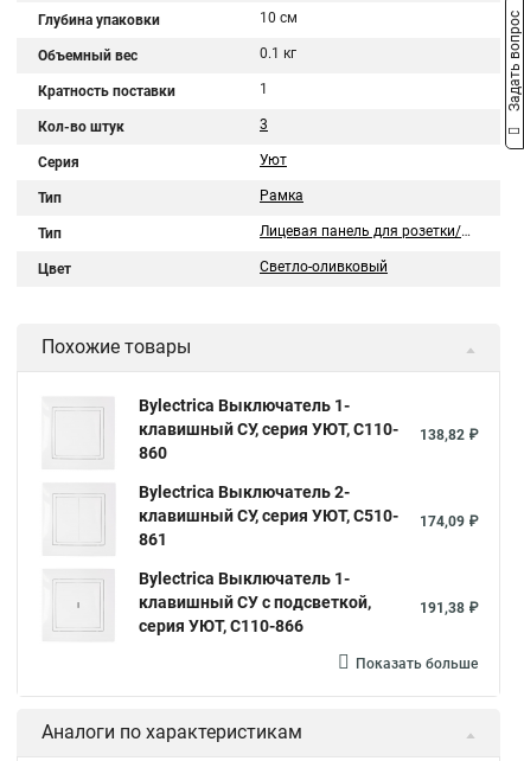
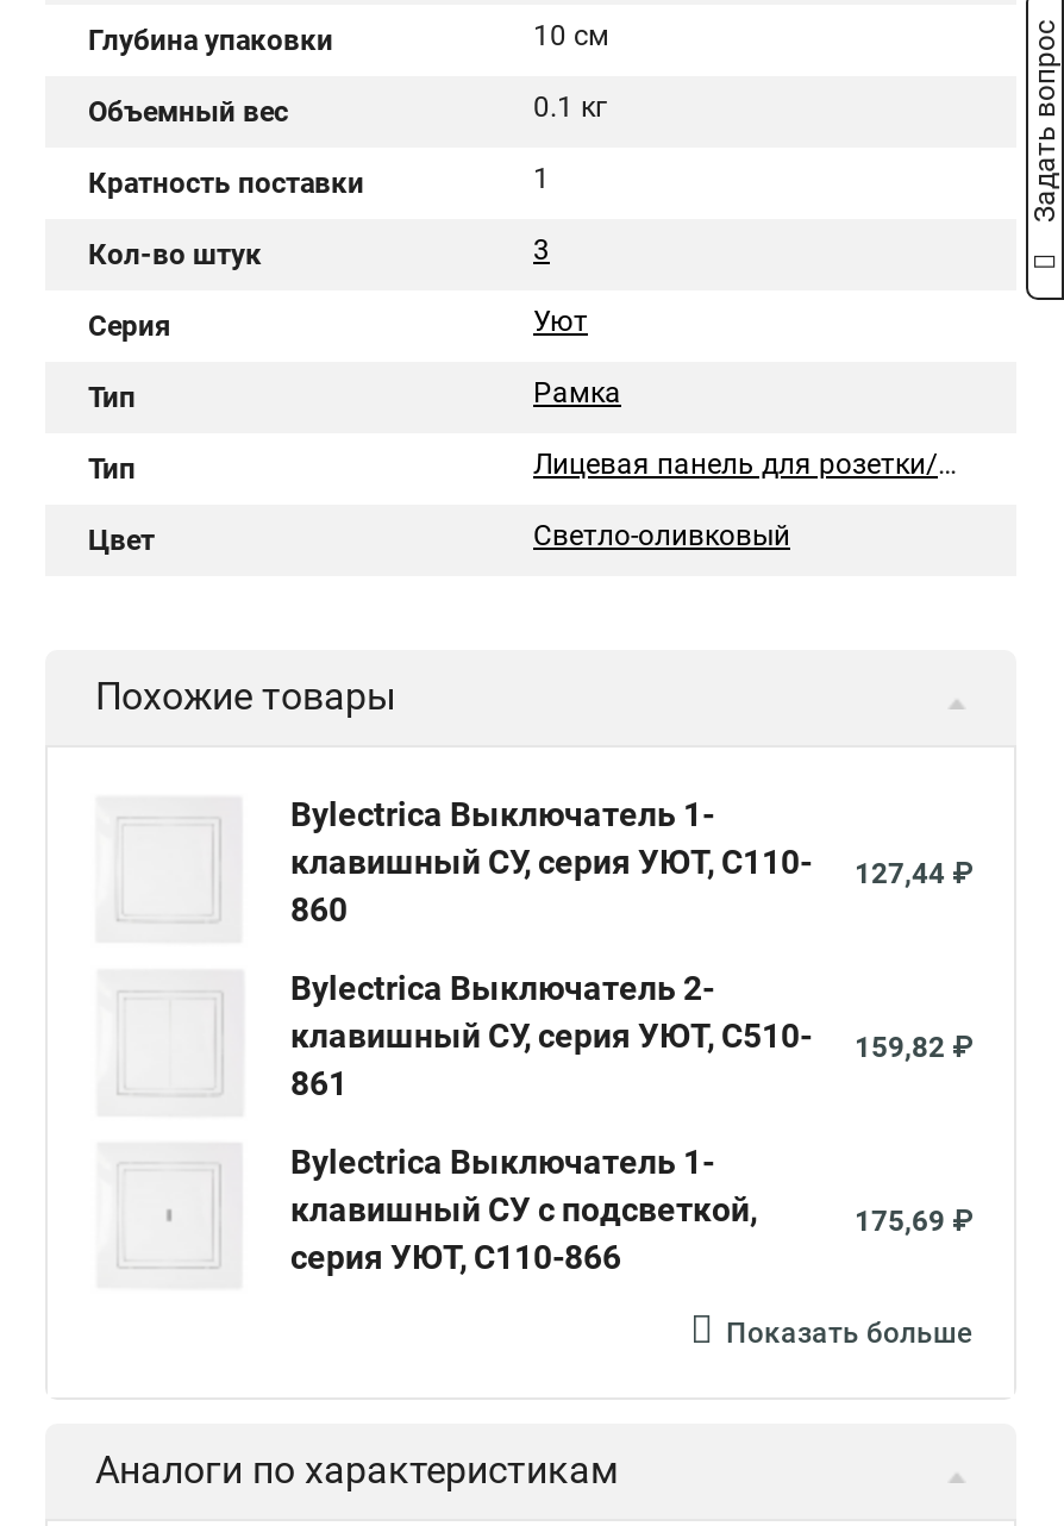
[139,420,478,443] клавишный СУ, серия УЮТ, С110- 138,82 ₽ -> [290,843,971,890] клавишный СУ, серия УЮТ, С110- 127,44 ₽
[139,506,478,530] клавишный СУ, серия УЮТ, С510- 174,09 ₽ -> [290,1017,971,1064] клавишный СУ, серия УЮТ, С510- 159,82 ₽
[420,600,478,616] 191,38 ₽ -> [855,1205,971,1238] 175,69 ₽

